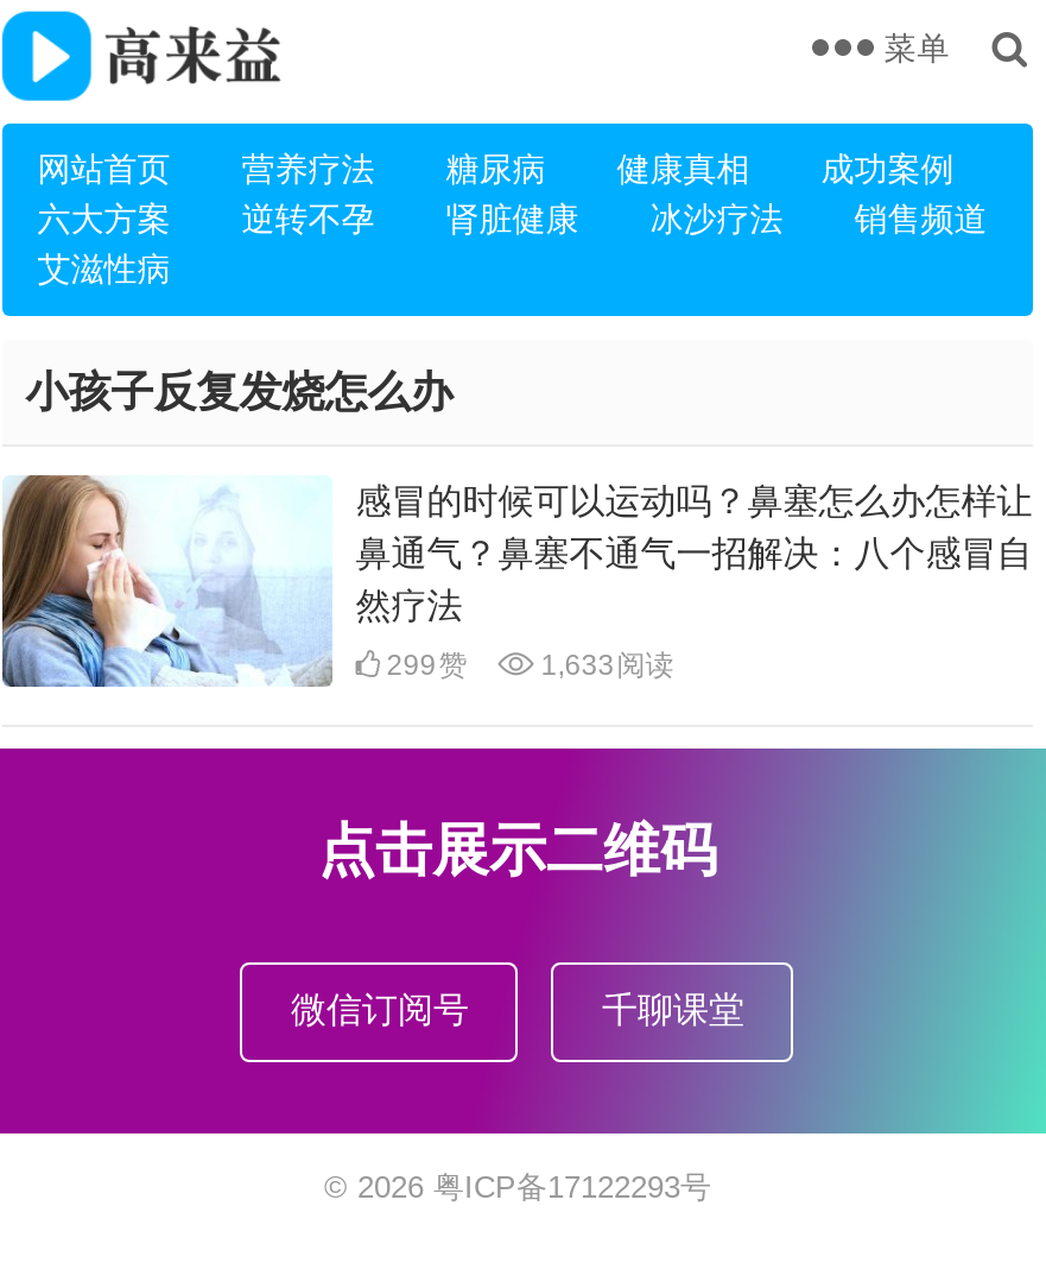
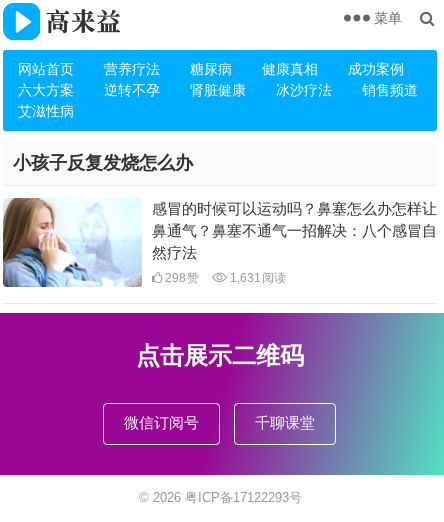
[379,649,467,682] 299赞 -> [162,271,199,285] 298赞
[534,649,674,682] 1,633阅读 -> [227,271,286,285] 1,631阅读

